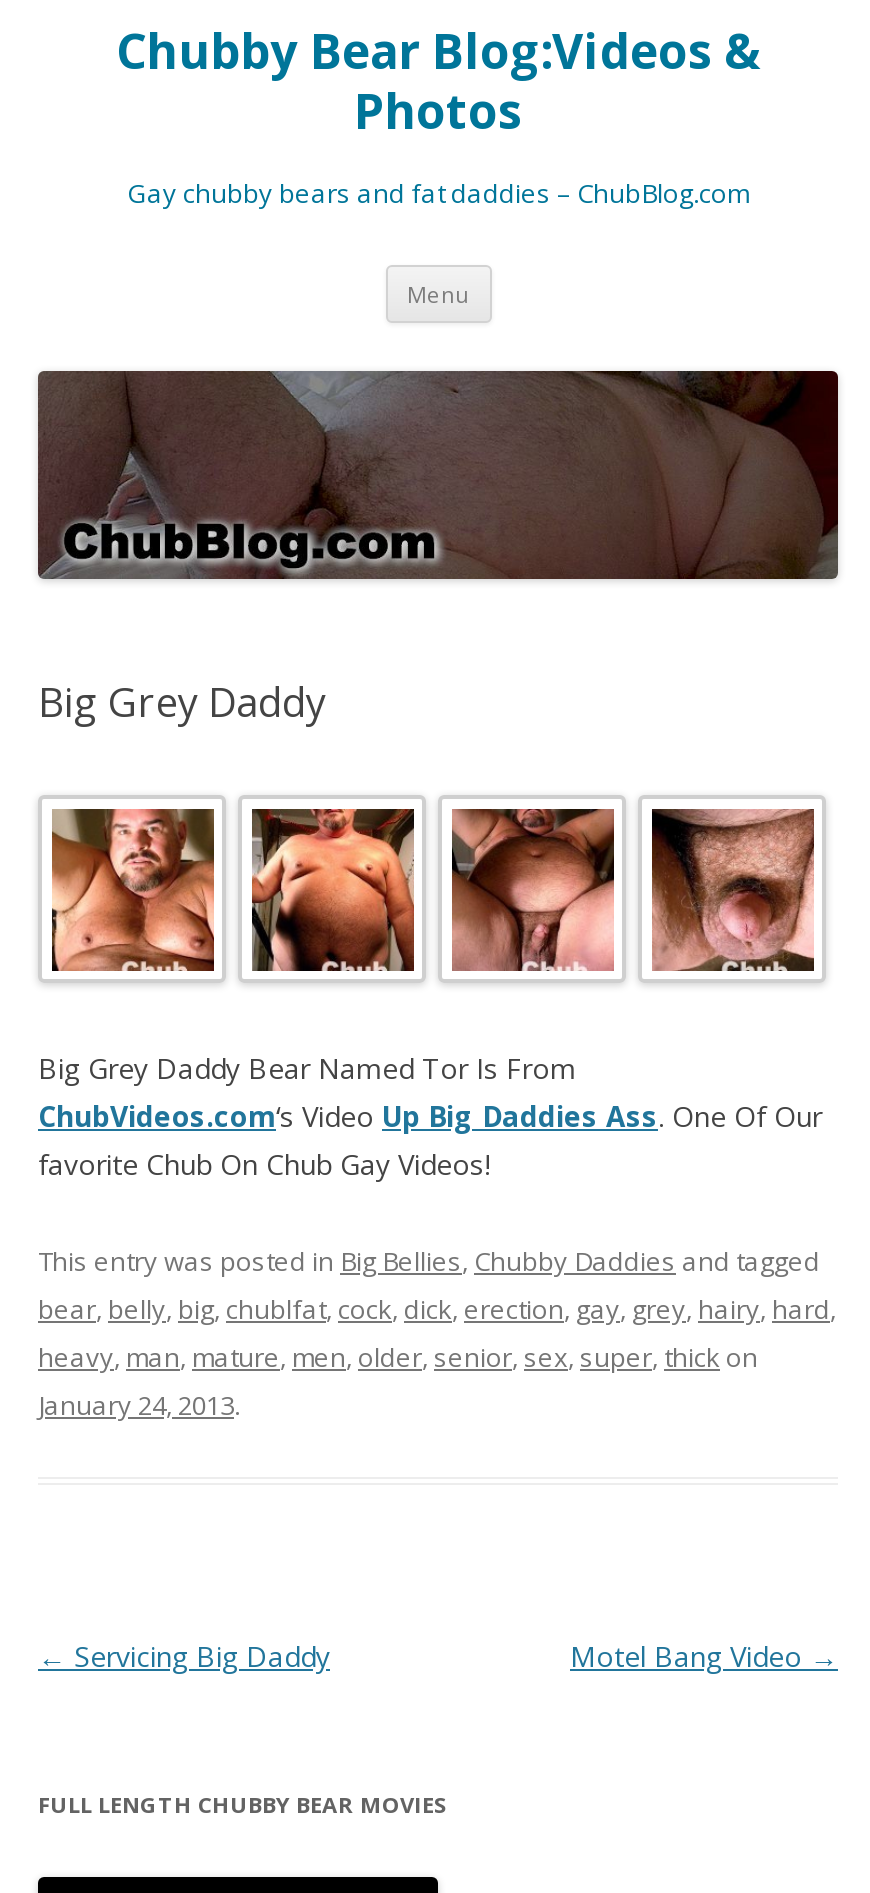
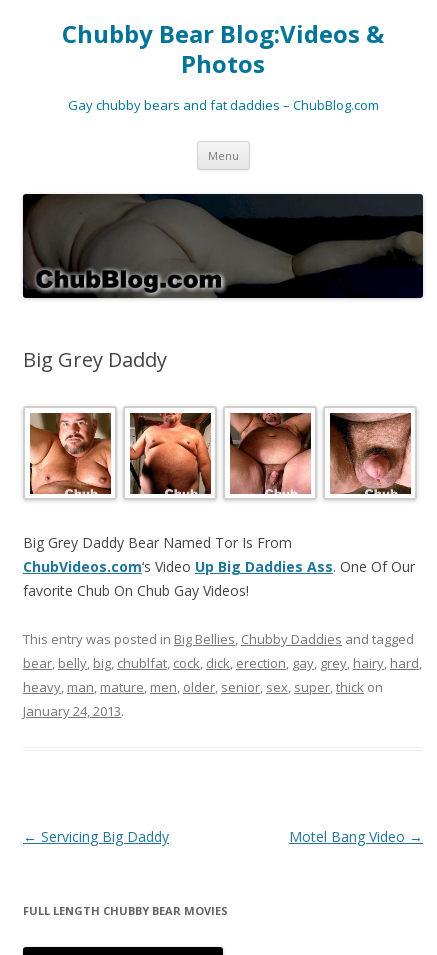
[38,369,838,581] [image] -> [23,193,423,298] [image]

